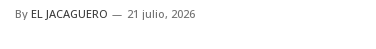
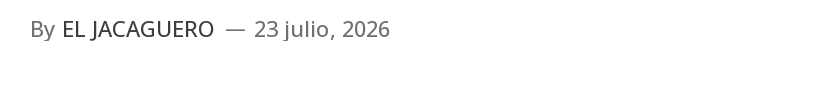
[15,6,195,21] By EL JACAGUERO 21 julio, 2026 -> [30,12,390,42] By EL JACAGUERO 23 julio, 2026

